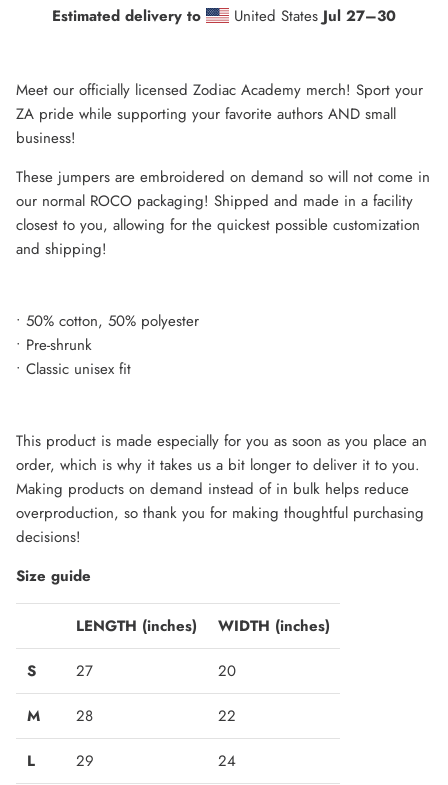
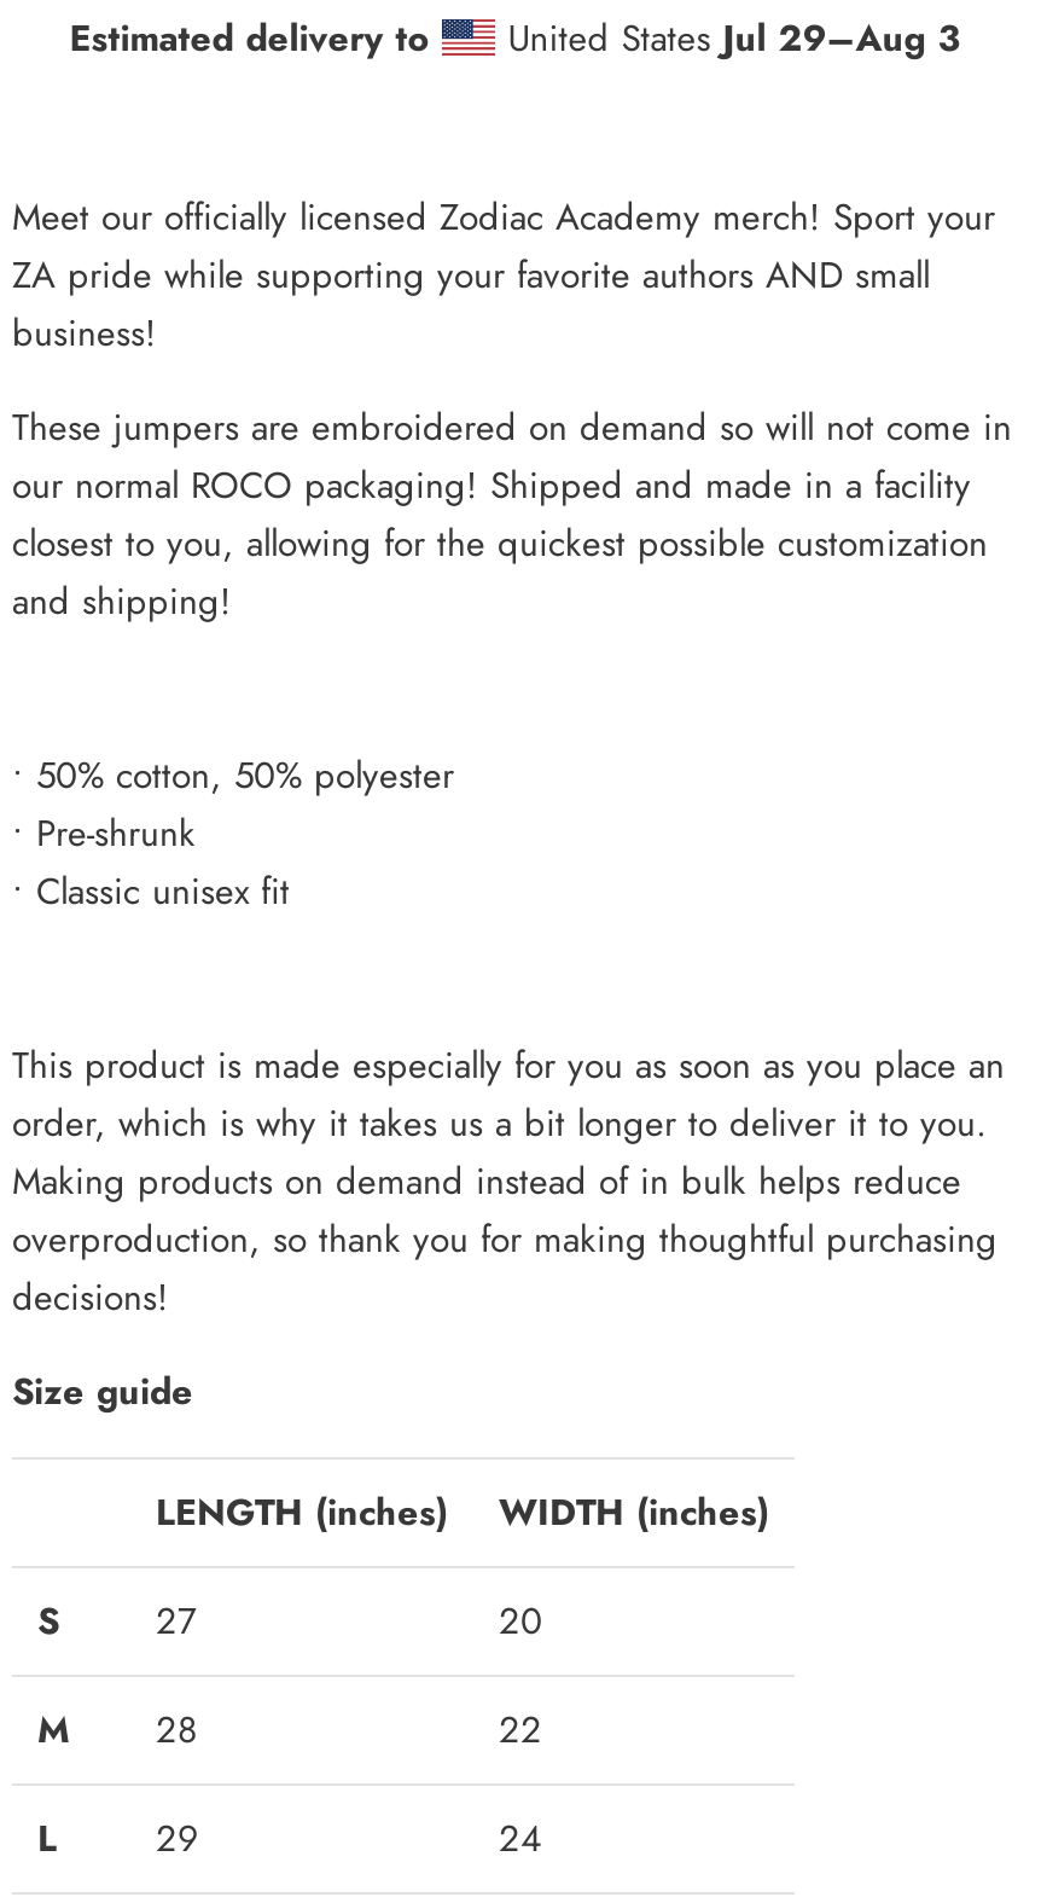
[229,5,396,27] United States Jul 27–30 -> [496,13,959,66] United States Jul 29–Aug 3

